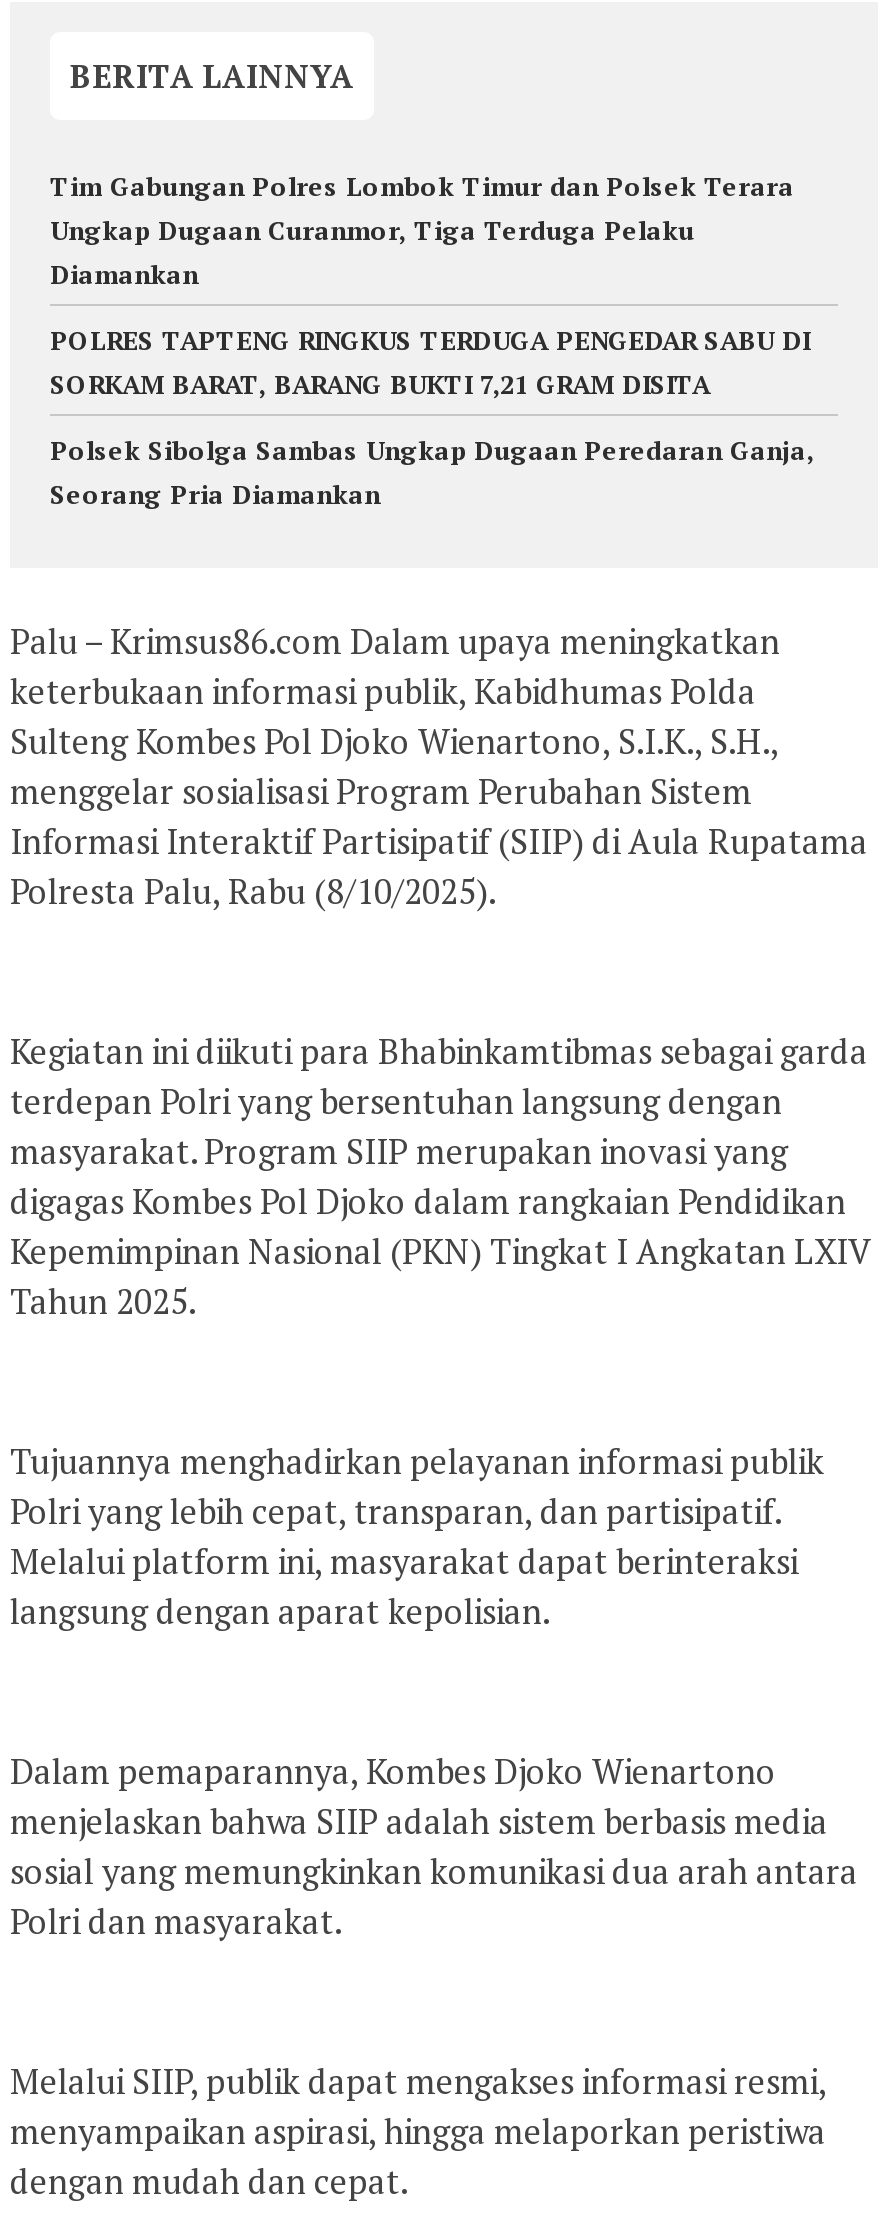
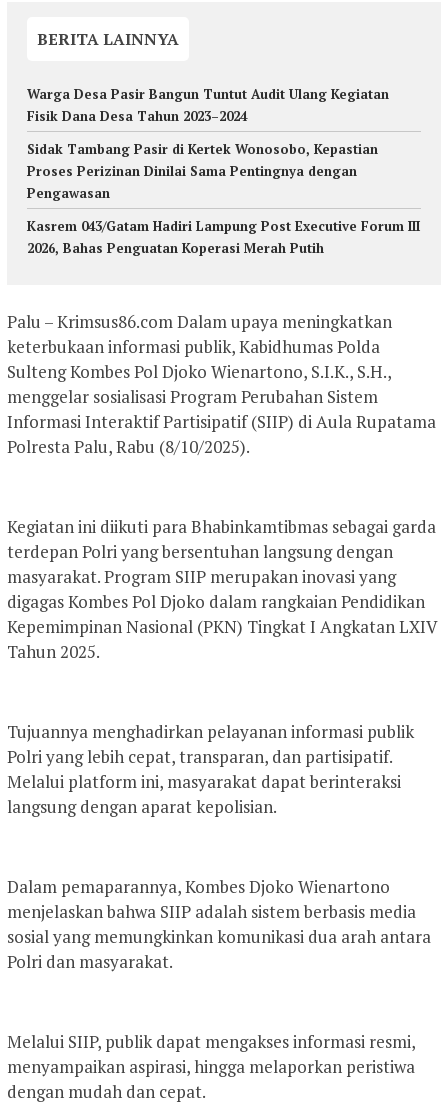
[50,168,794,292] Tim Gabungan Polres Lombok Timur dan Polsek Terara | Ungkap Dugaan Curanmor, Tiga Terduga Pelaku | Diamankan -> [27,85,389,125] Warga Desa Pasir Bangun Tuntut Audit Ulang Kegiatan | Fisik Dana Desa Tahun 2023–2024
[50,322,810,402] POLRES TAPTENG RINGKUS TERDUGA PENGEDAR SABU DI | SORKAM BARAT, BARANG BUKTI 7,21 GRAM DISITA -> [27,140,378,202] Sidak Tambang Pasir di Kertek Wonosobo, Kepastian | Proses Perizinan Dinilai Sama Pentingnya dengan | Pengawasan
[50,432,814,512] Polsek Sibolga Sambas Ungkap Dugaan Peredaran Ganja, | Seorang Pria Diamankan -> [27,217,420,257] Kasrem 043/Gatam Hadiri Lampung Post Executive Forum III | 2026, Bahas Penguatan Koperasi Merah Putih

